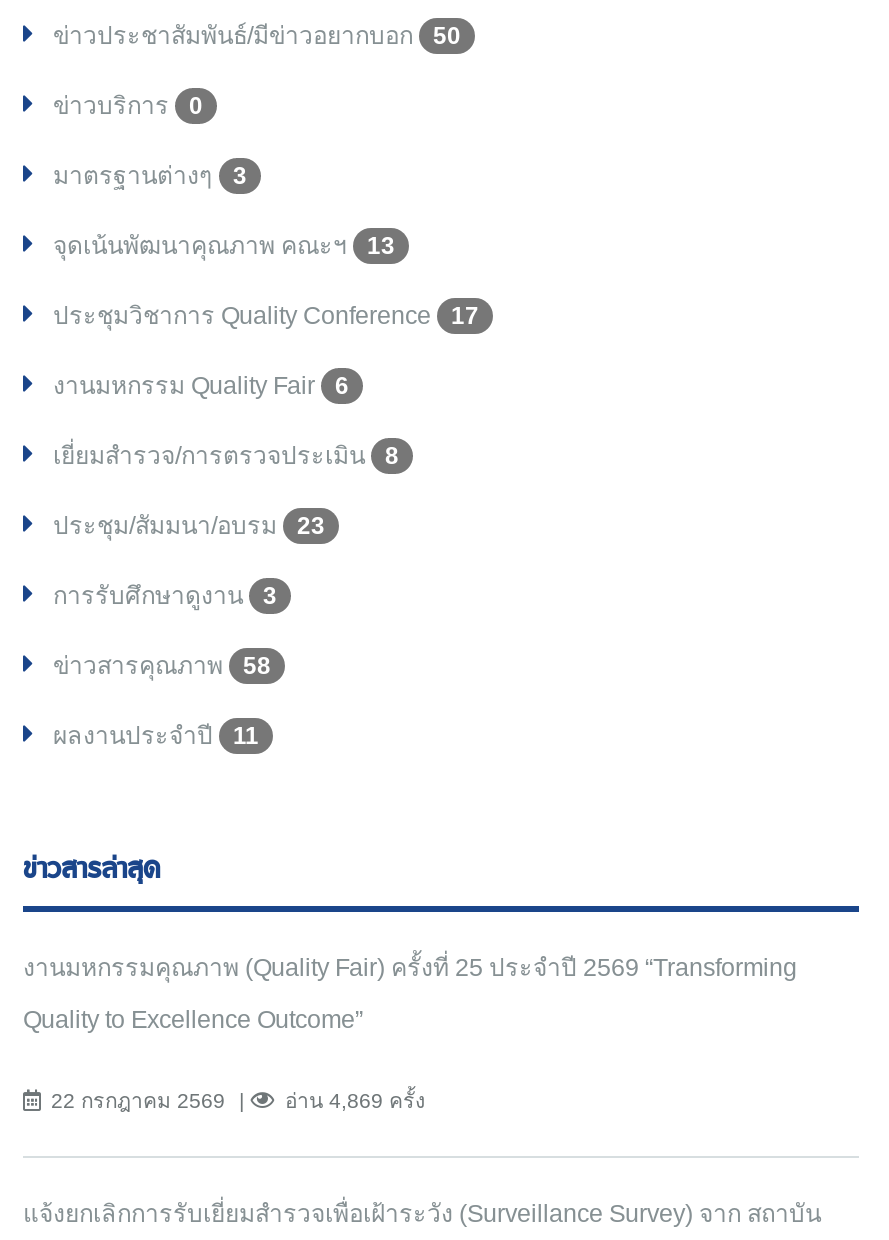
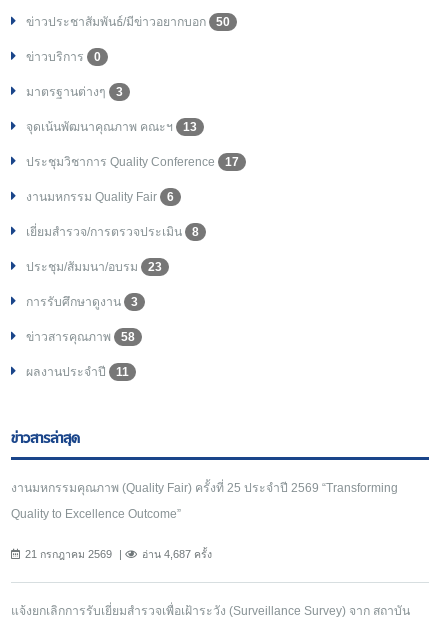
[51,1087,225,1111] 22 กรกฎาคม 2569 -> [25,548,112,560] 21 กรกฎาคม 2569
[285,1087,425,1111] อ่าน 4,869 ครั้ง -> [142,548,212,560] อ่าน 4,687 ครั้ง

